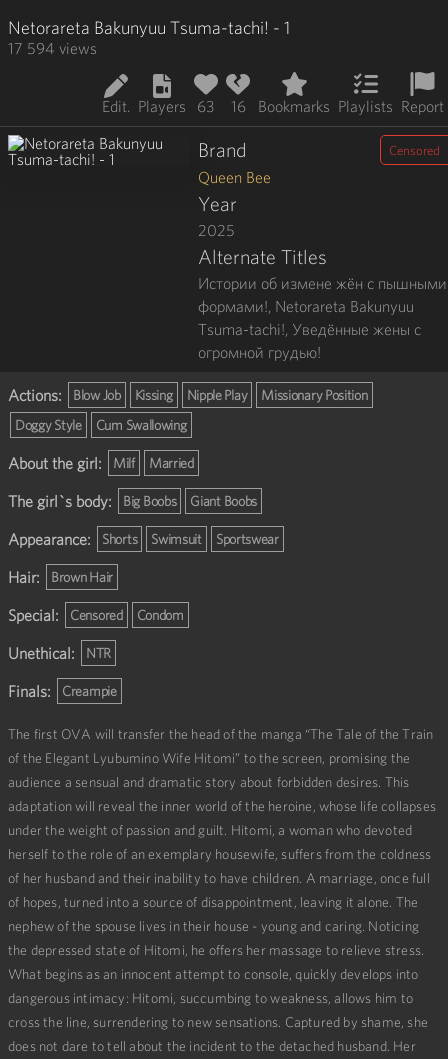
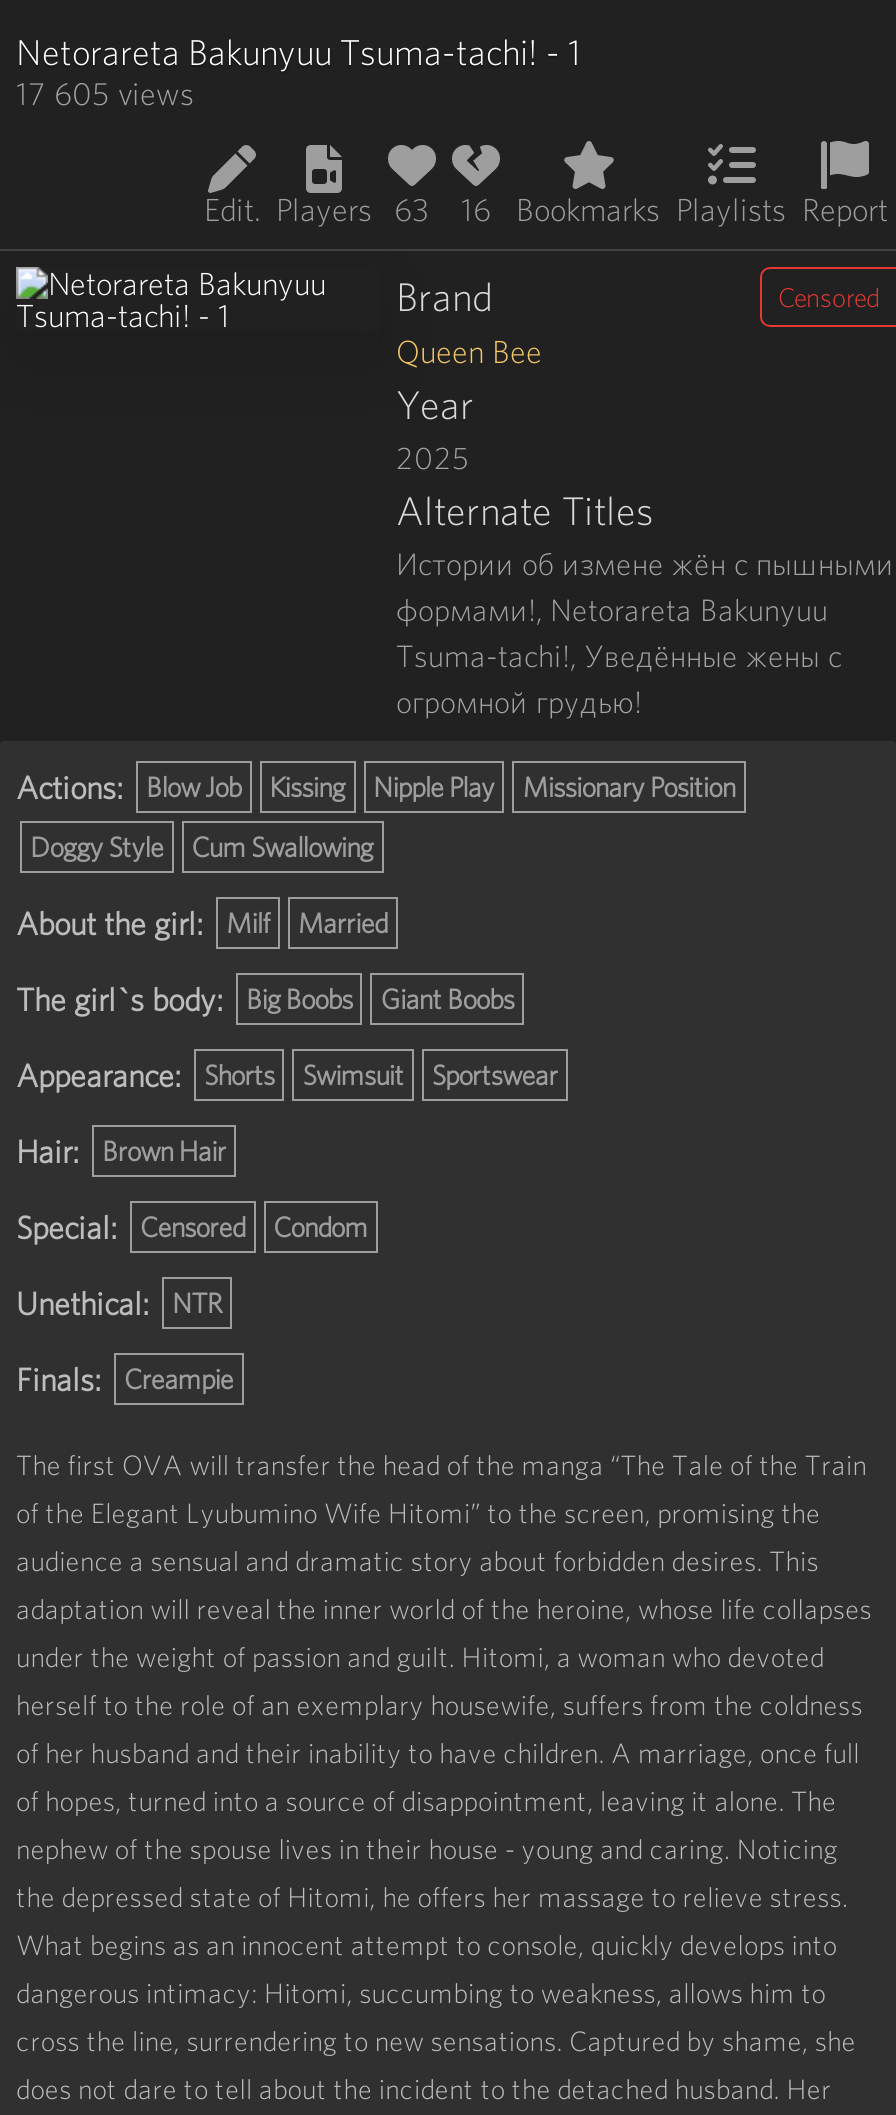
[8,38,97,58] 17 594 views -> [16,73,194,113] 17 605 views

